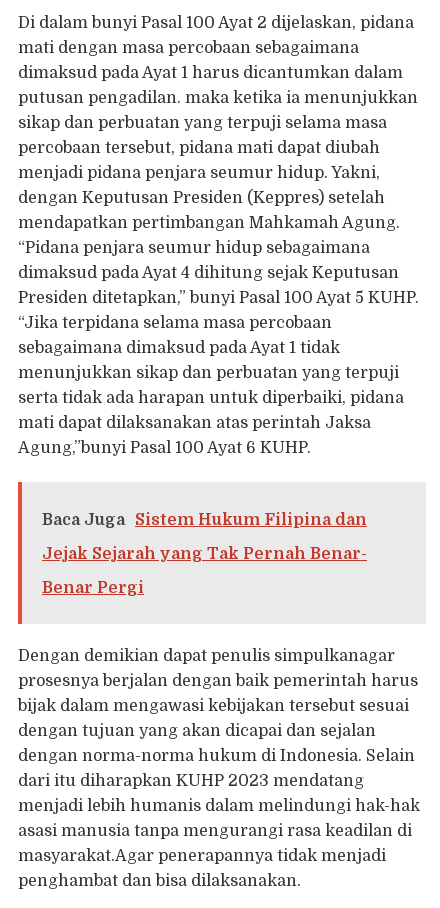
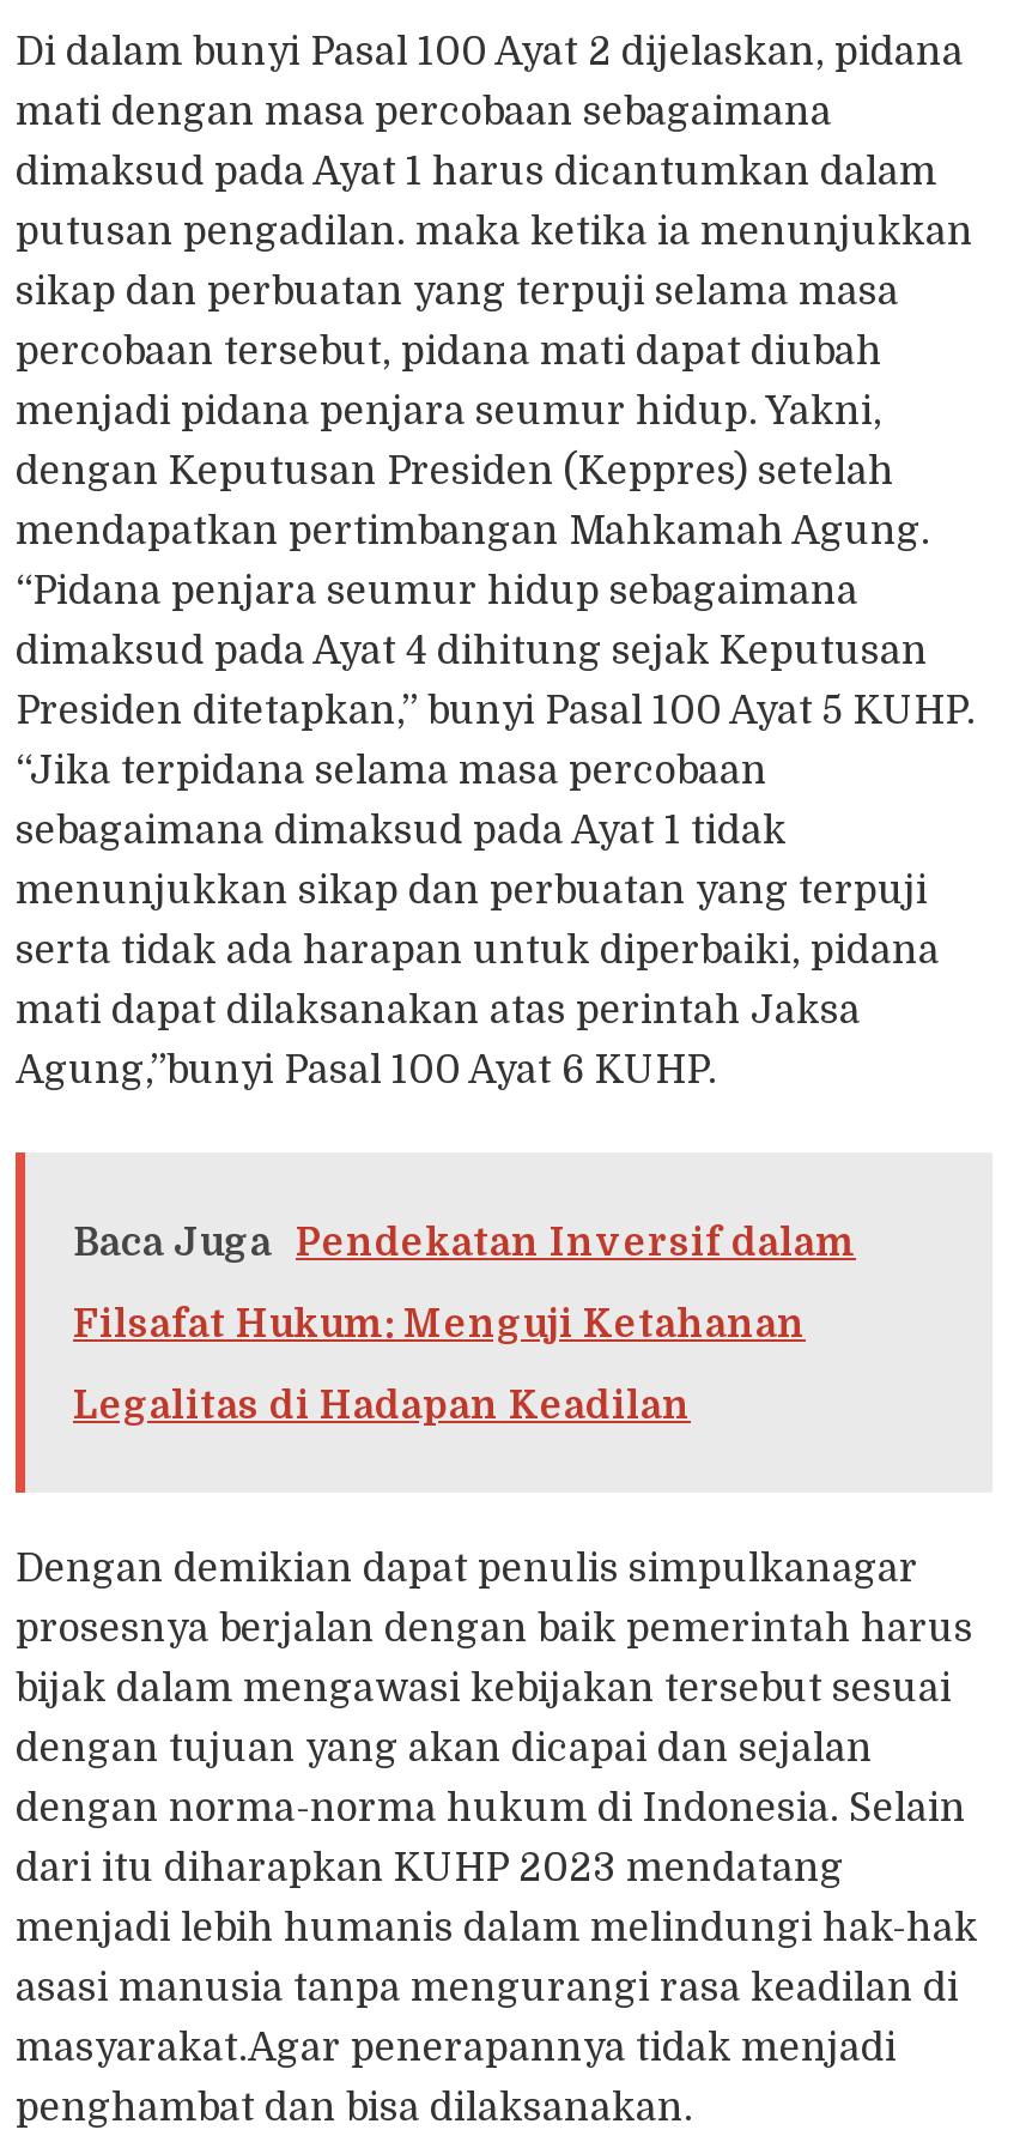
[42,511,367,529] Baca Juga Sistem Hukum Filipina dan -> [73,1221,856,1264] Baca Juga Pendekatan Inversif dalam
[42,545,367,563] Jejak Sejarah yang Tak Pernah Benar- -> [73,1303,806,1346] Filsafat Hukum: Menguji Ketahanan
[42,579,144,597] Benar Pergi -> [73,1384,691,1427] Legalitas di Hadapan Keadilan

